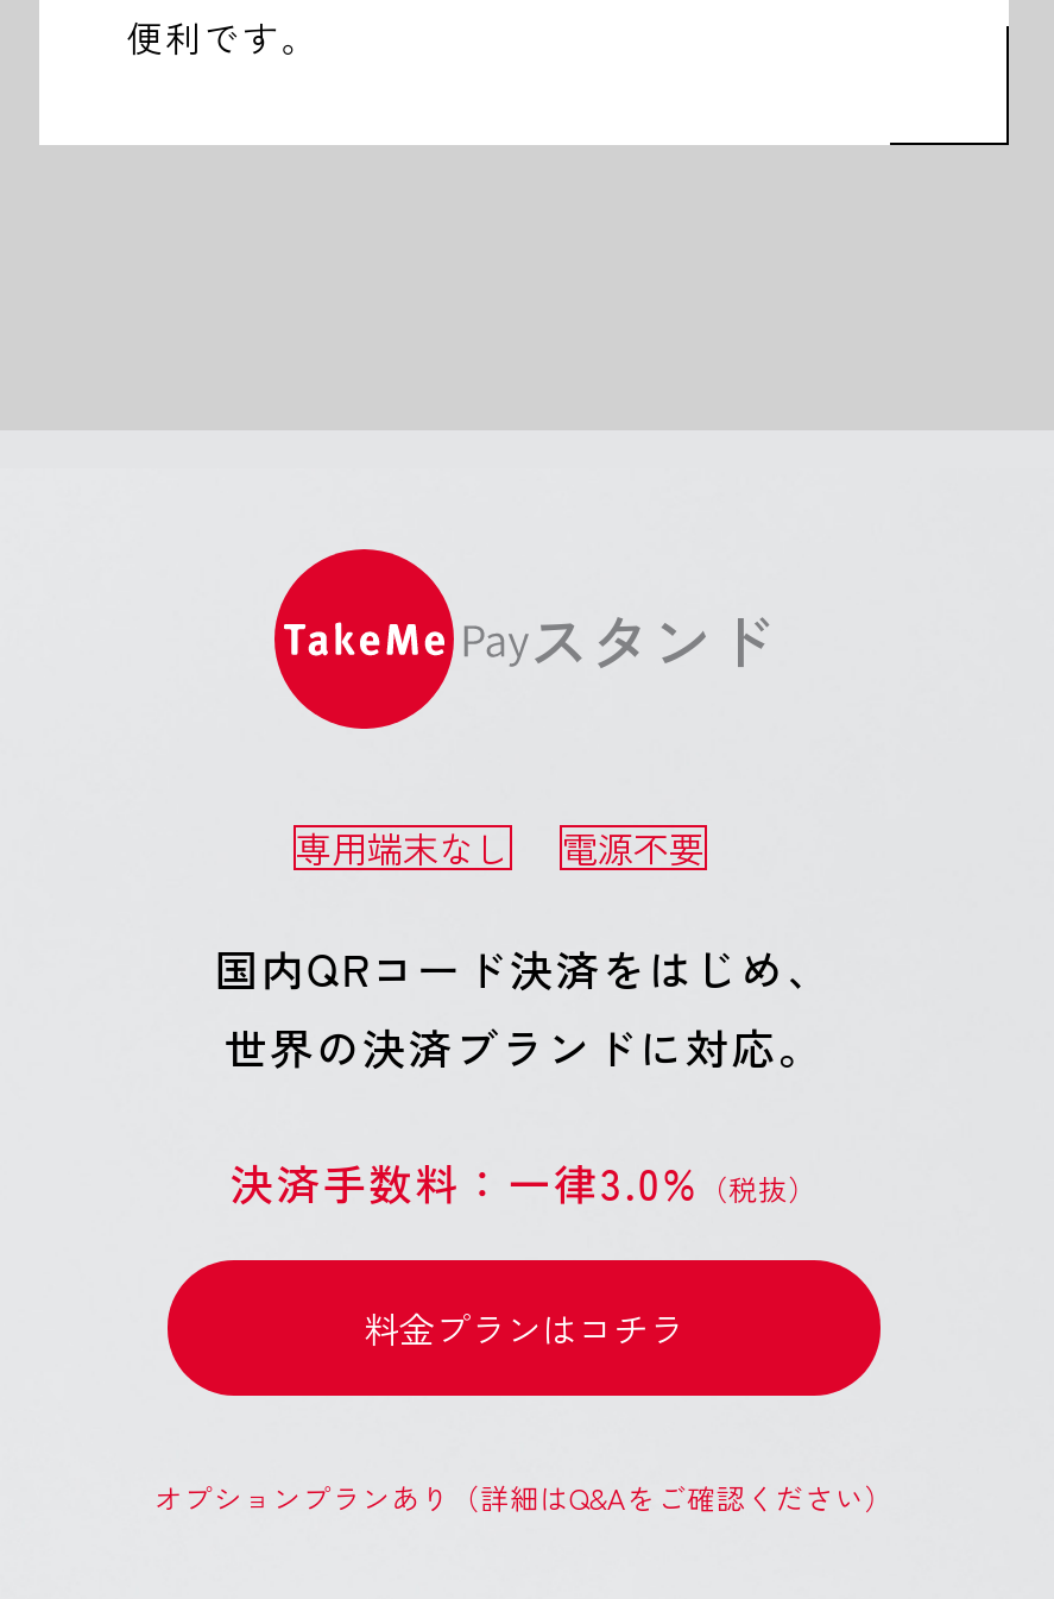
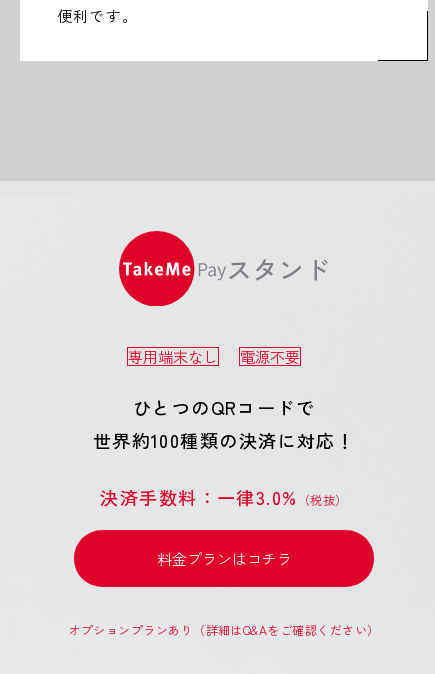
[215,936,833,1076] 国内QRコード決済をはじめ、 | 世界の決済ブランドに対応。 -> [93,394,355,453] ひとつのQRコードで | 世界約100種類の決済に対応！

